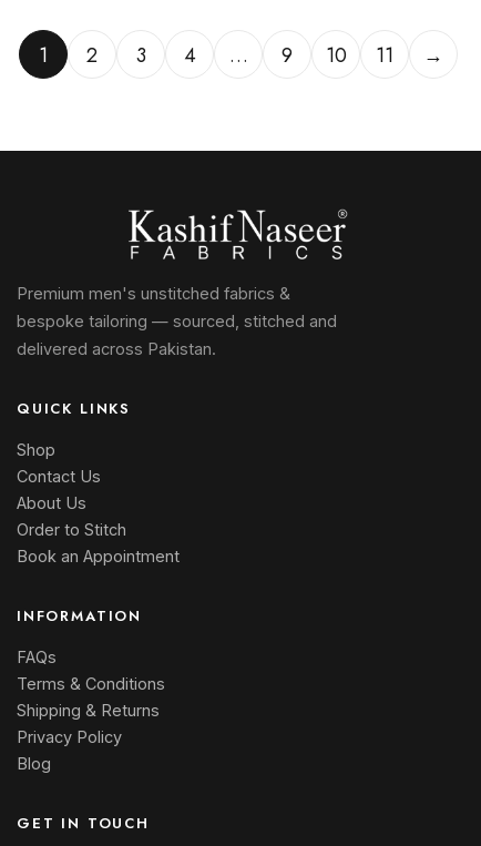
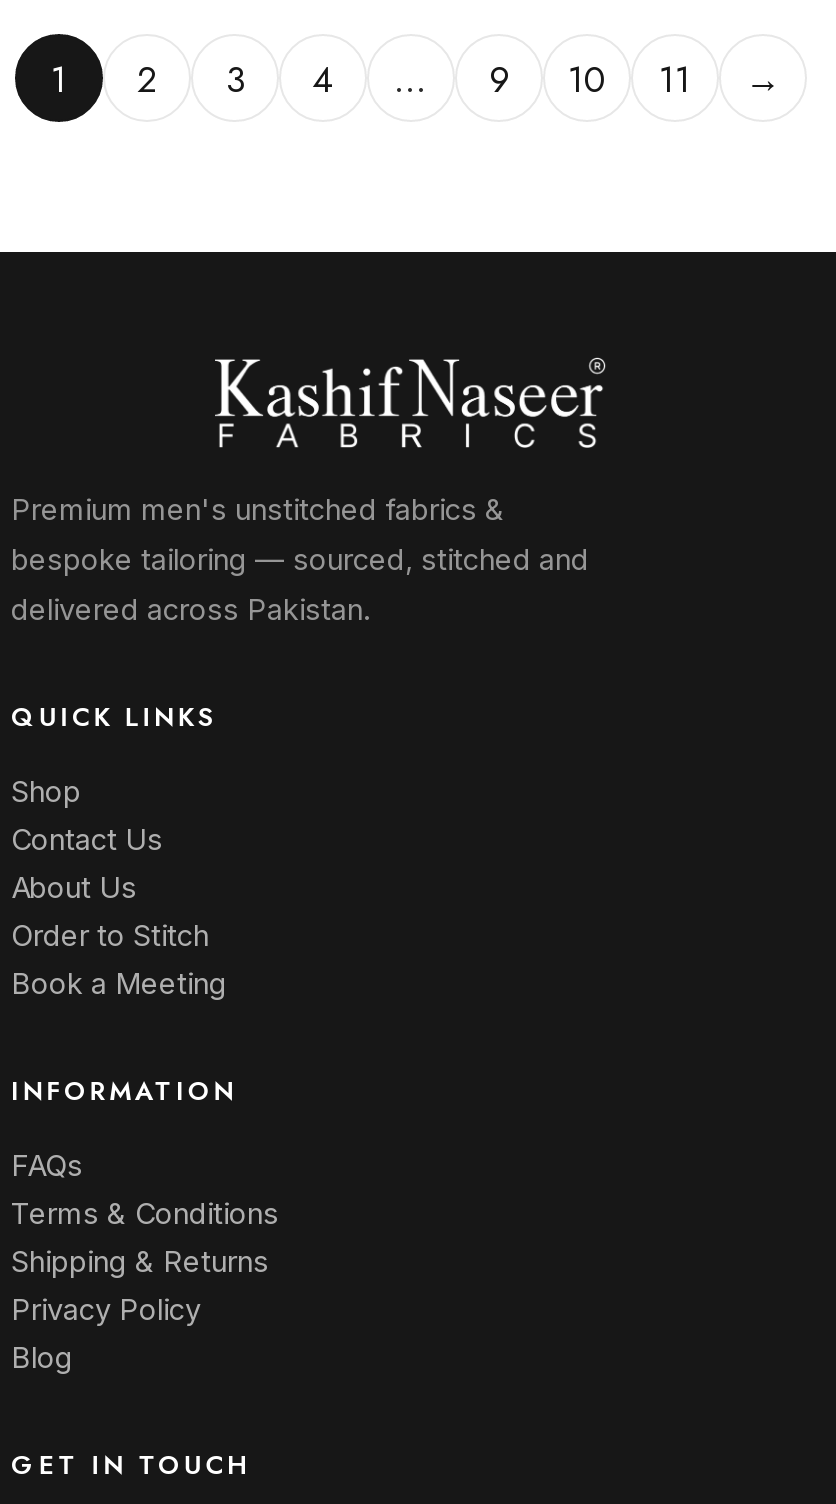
[17,546,180,565] Book an Appointment -> [11,965,227,999] Book a Meeting

